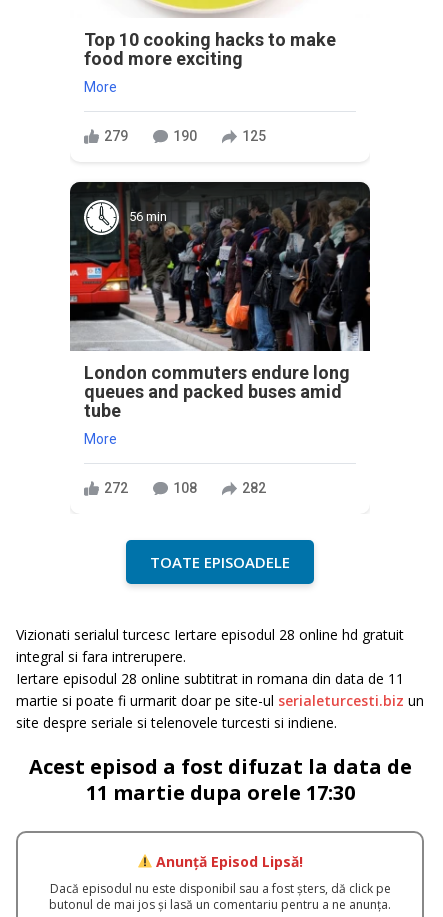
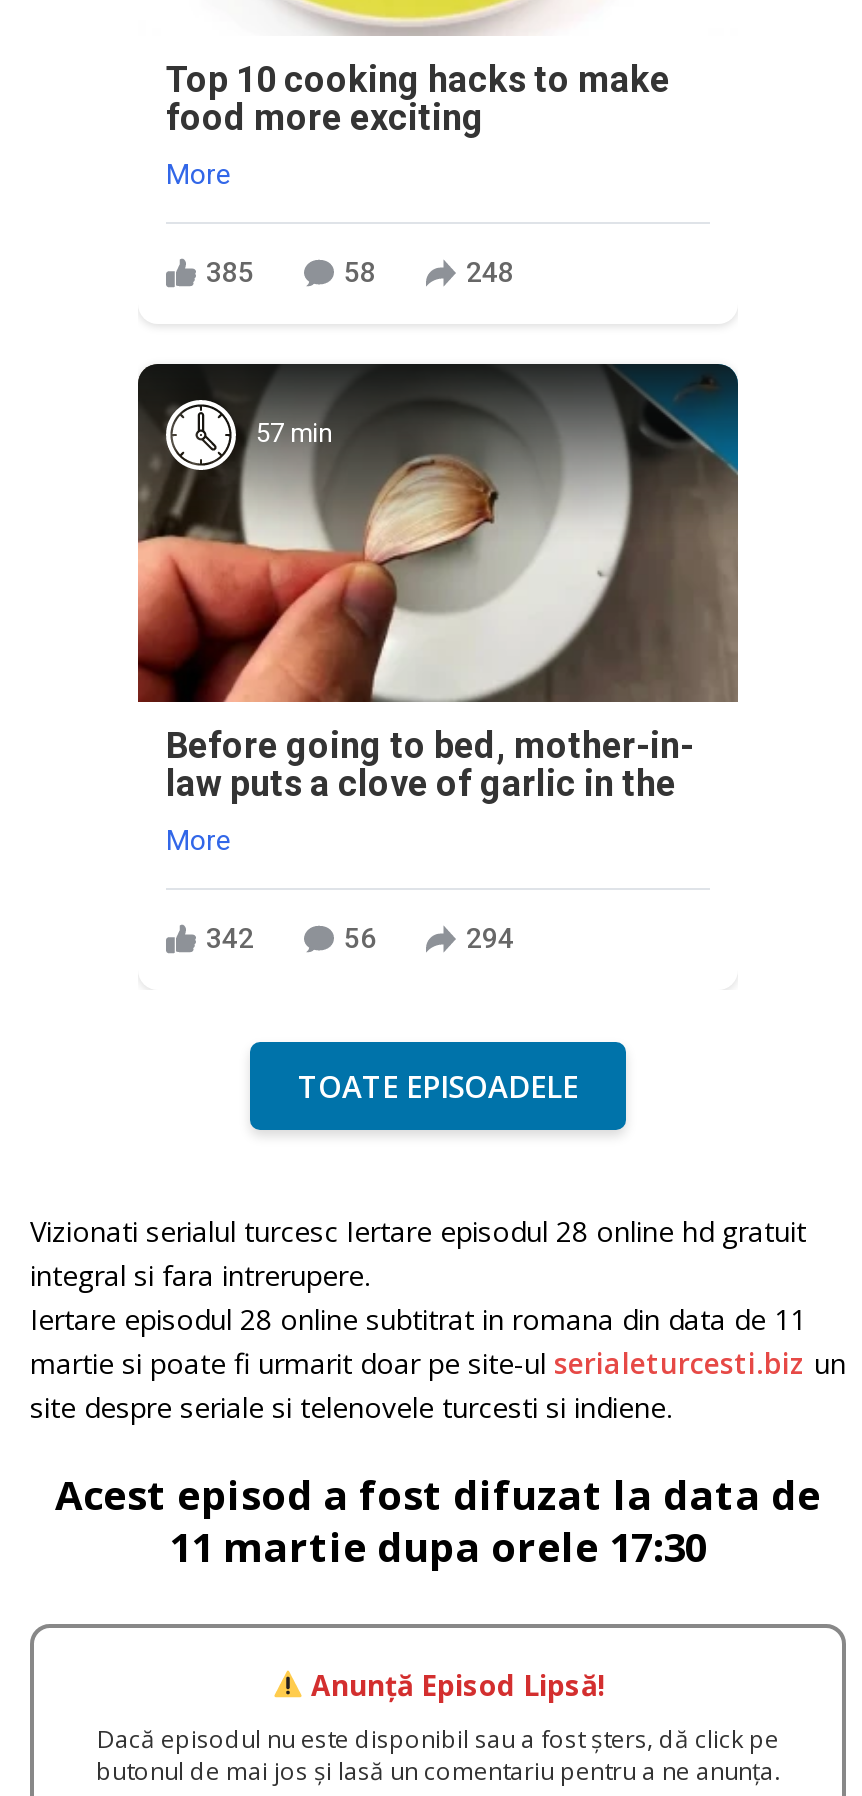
[104,128,266,144] 279 | 190 | 125 -> [206,256,514,288] 385 | 58 | 248
[69,188,371,352] [image] | 56 min -> [136,384,740,704] [image] | 57 min
[84,361,350,420] London commuters endure long | queues and packed buses amid | tube -> [166,723,694,803] Before going to bed, mother-in- | law puts a clove of garlic in the
[104,480,128,496] 272 -> [206,922,254,954] 342
[173,480,197,496] 108 -> [344,922,376,954] 56
[242,480,266,496] 282 -> [466,922,514,954] 294

